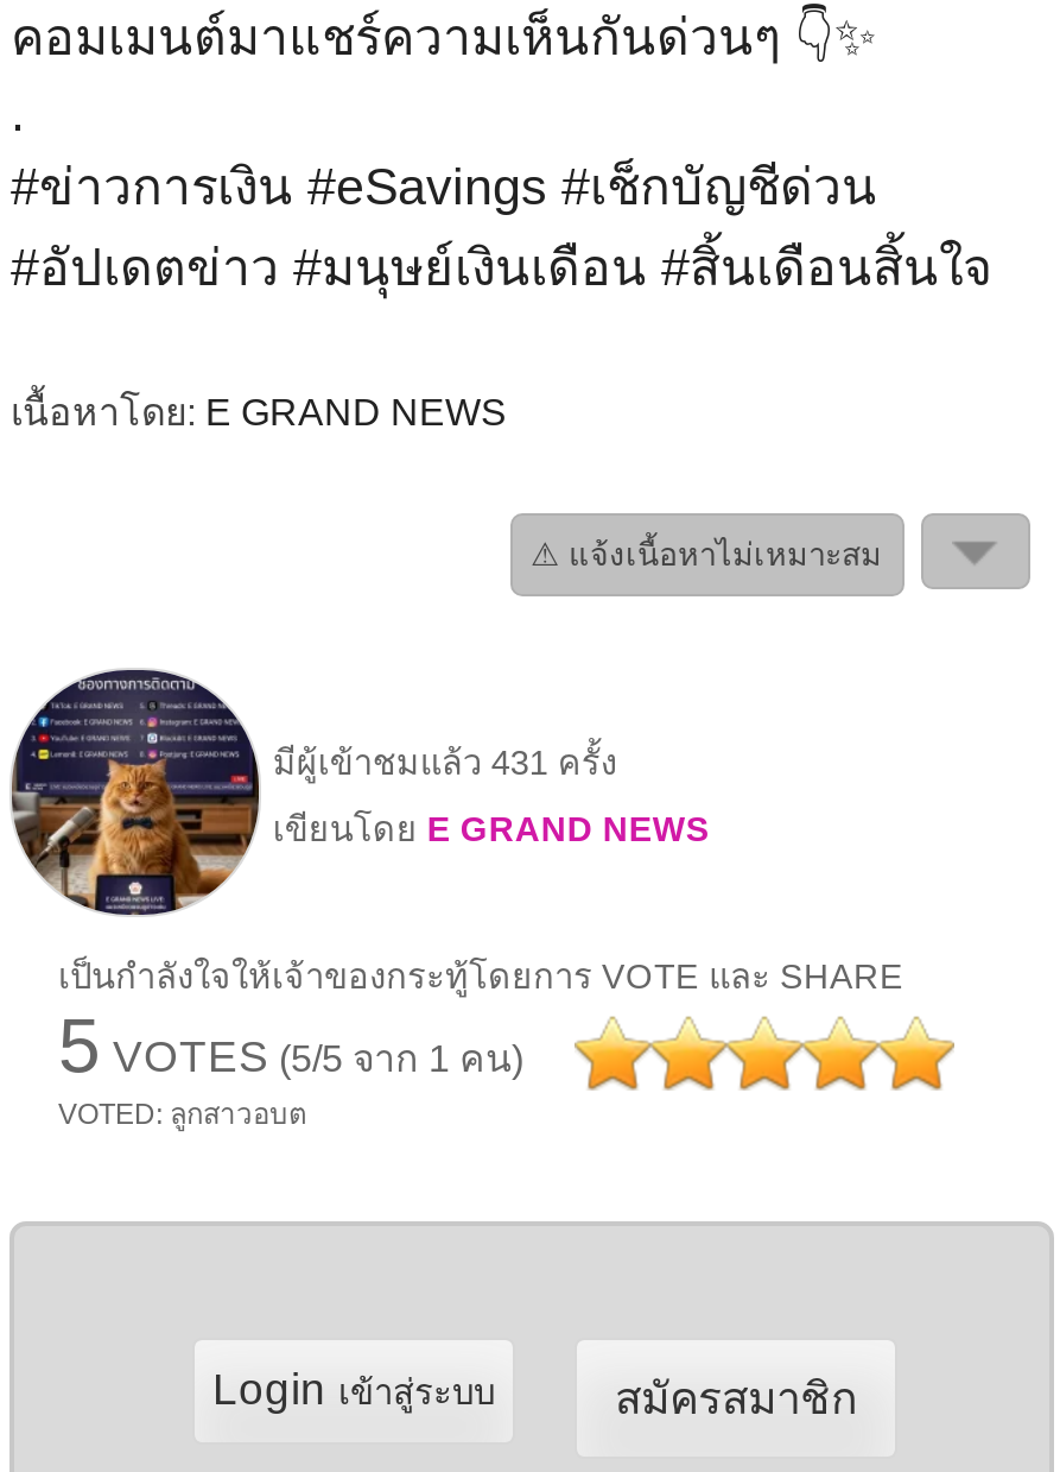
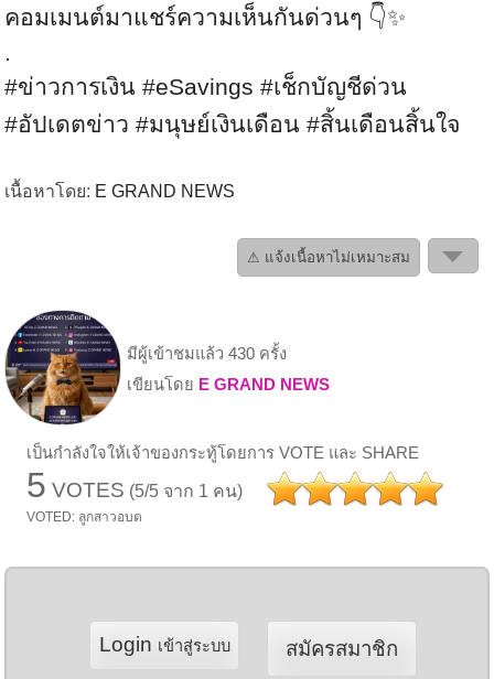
[273,744,617,782] มีผู้เข้าชมแล้ว 431 ครั้ง -> [127,345,286,363] มีผู้เข้าชมแล้ว 430 ครั้ง

